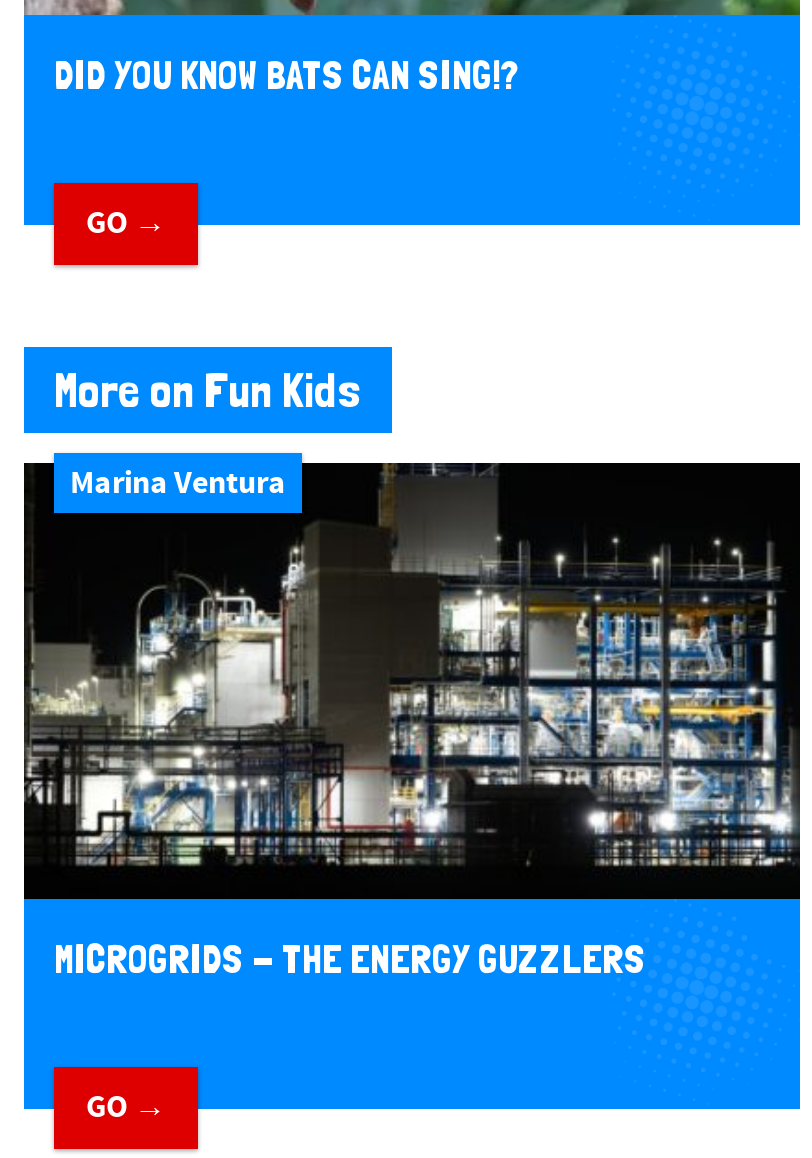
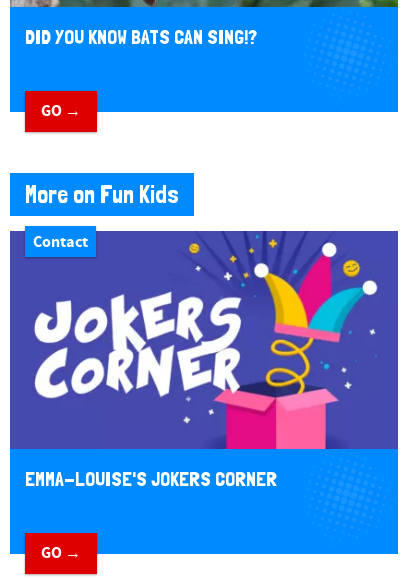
[22,461,802,902] [image] | Marina Ventura -> [9,230,399,450] [image] | Contact
[54,935,646,983] MICROGRIDS - THE ENERGY GUZZLERS -> [25,467,277,491] EMMA-LOUISE'S JOKERS CORNER

